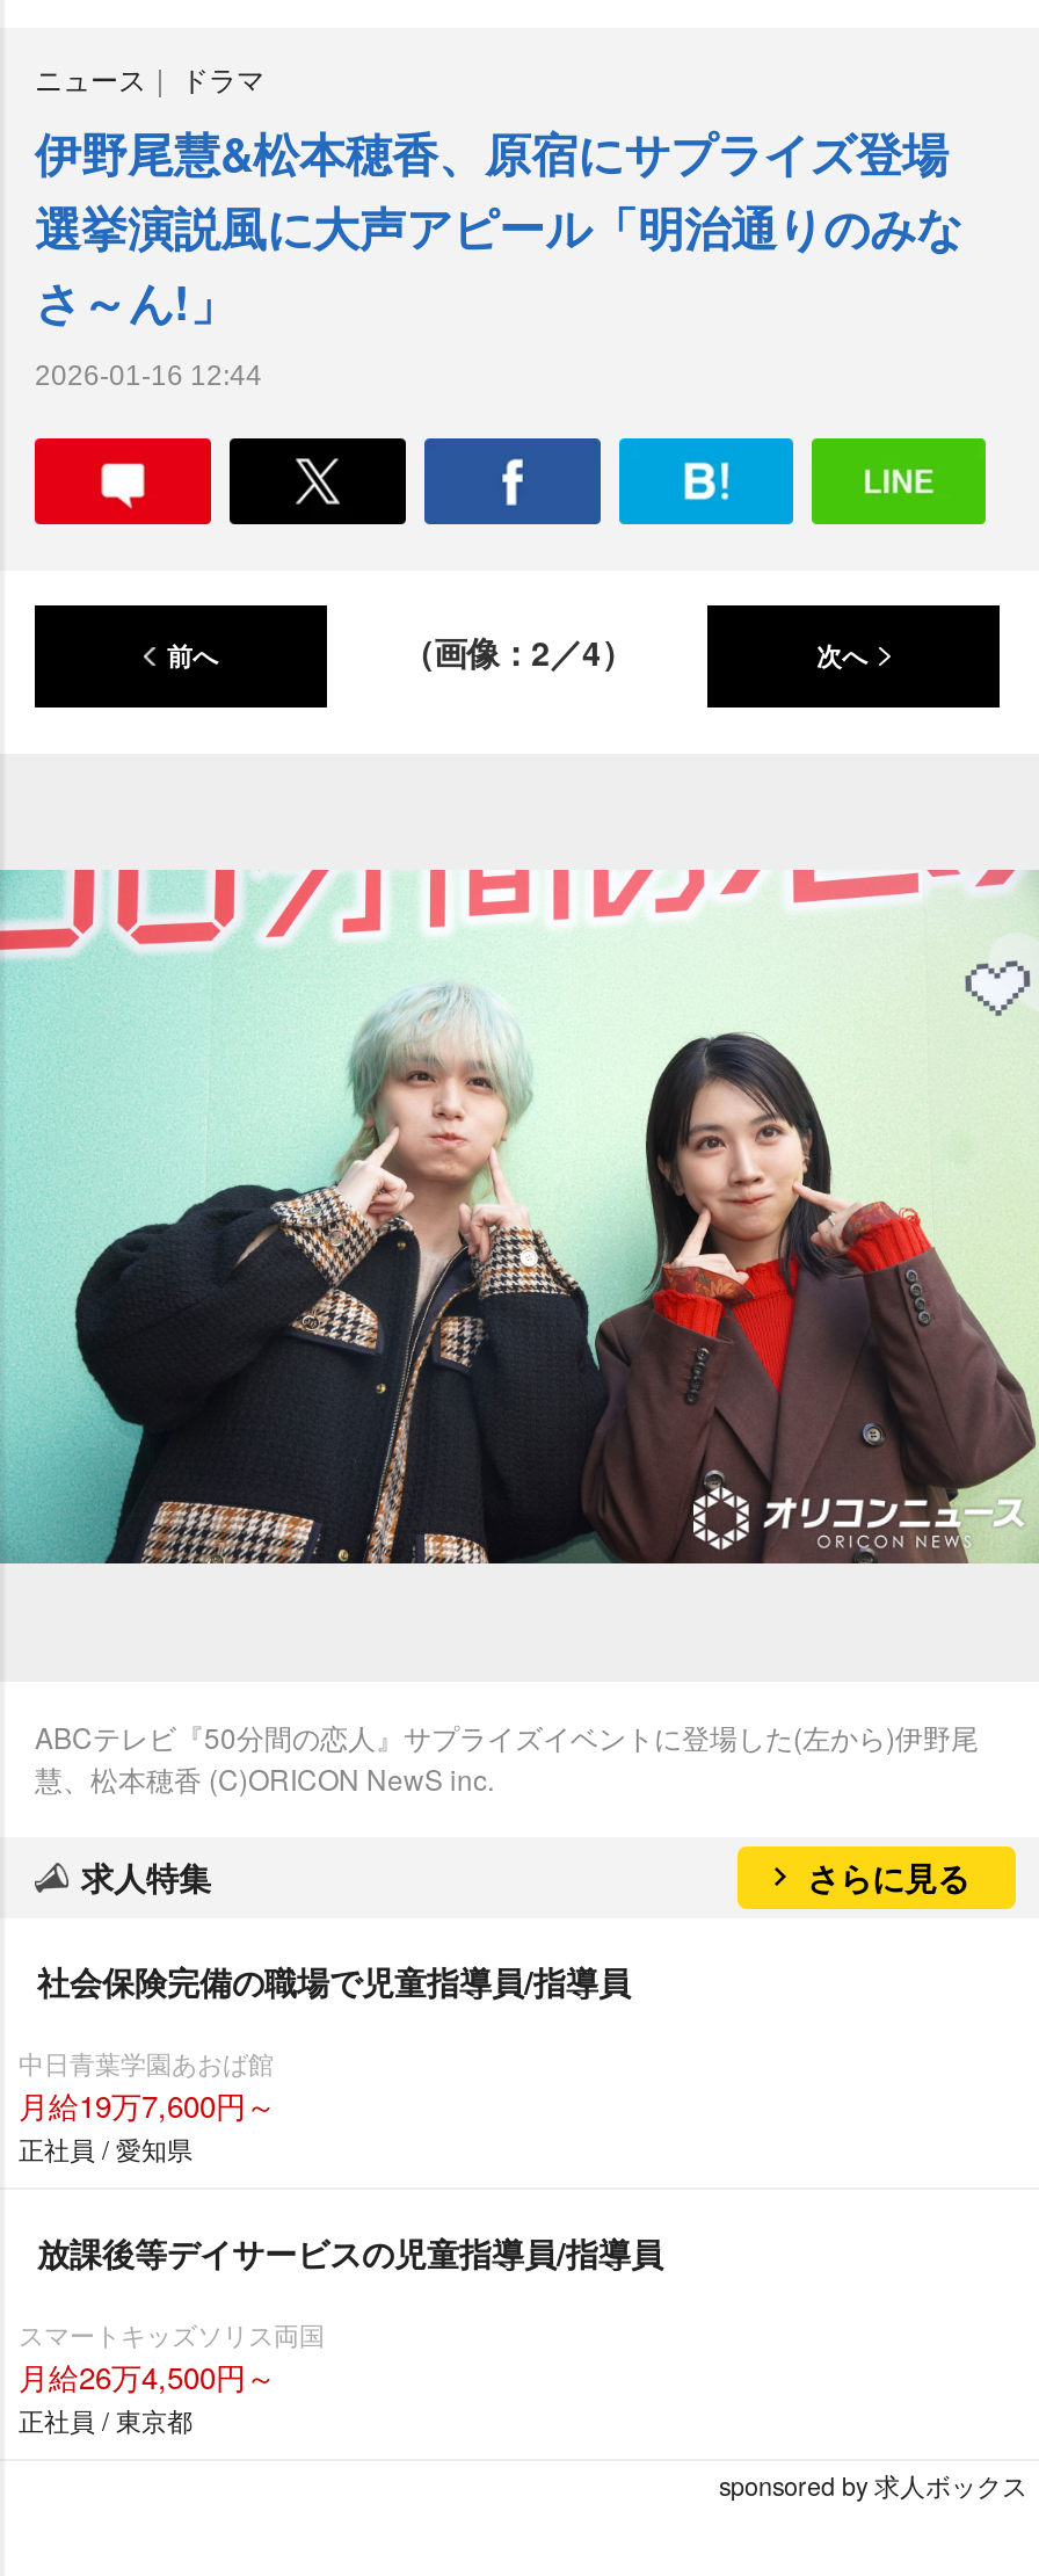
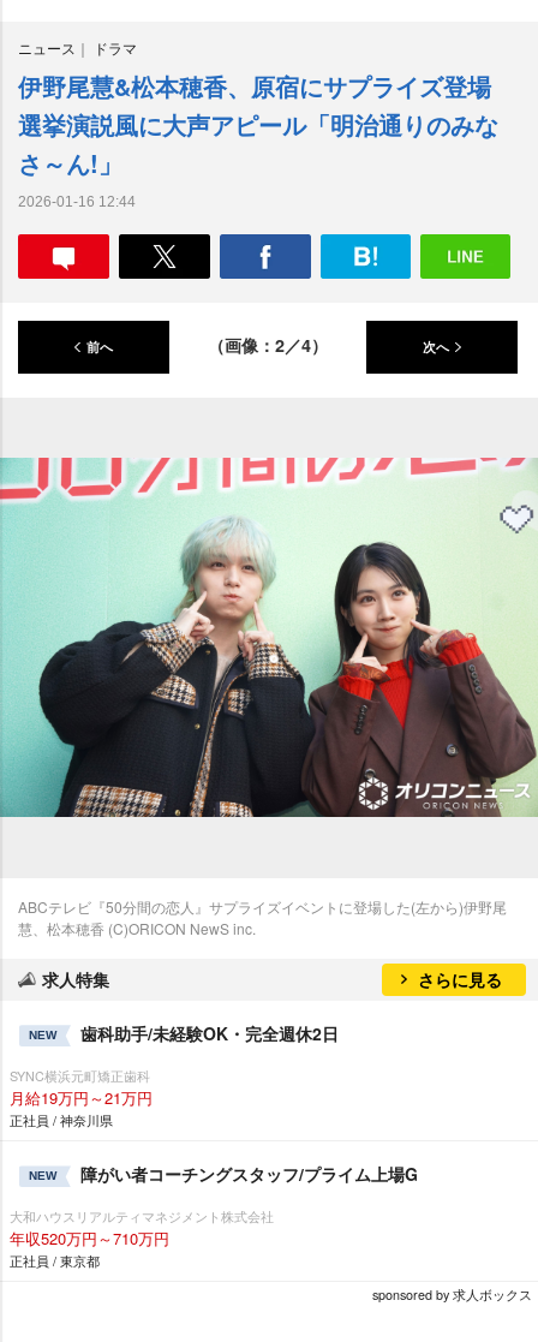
[37,1958,631,2004] 社会保険完備の職場で児童指導員/指導員 -> [29,1021,339,1045] NEW | 歯科助手/未経験OK・完全週休2日
[19,2046,276,2167] 中日青葉学園あおば館 | 月給19万7,600円～ | 正社員 / 愛知県 -> [10,1067,153,1130] SYNC横浜元町矯正歯科 | 月給19万円～21万円 | 正社員 / 神奈川県
[37,2229,663,2276] 放課後等デイサービスの児童指導員/指導員 -> [29,1162,418,1186] NEW | 障がい者コーチングスタッフ/プライム上場G
[19,2317,325,2399] スマートキッズソリス両国 | 月給26万4,500円～ -> [10,1208,274,1250] 大和ハウスリアルティマネジメント株式会社 | 年収520万円～710万円

